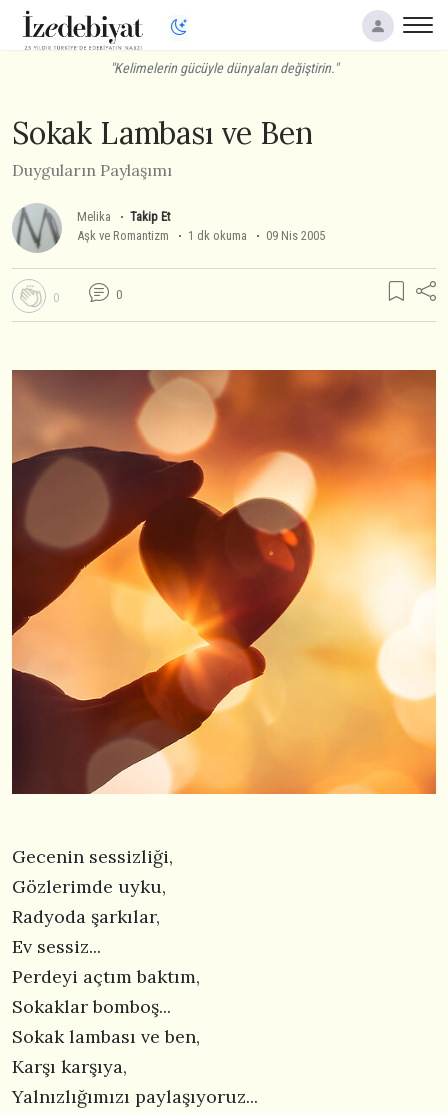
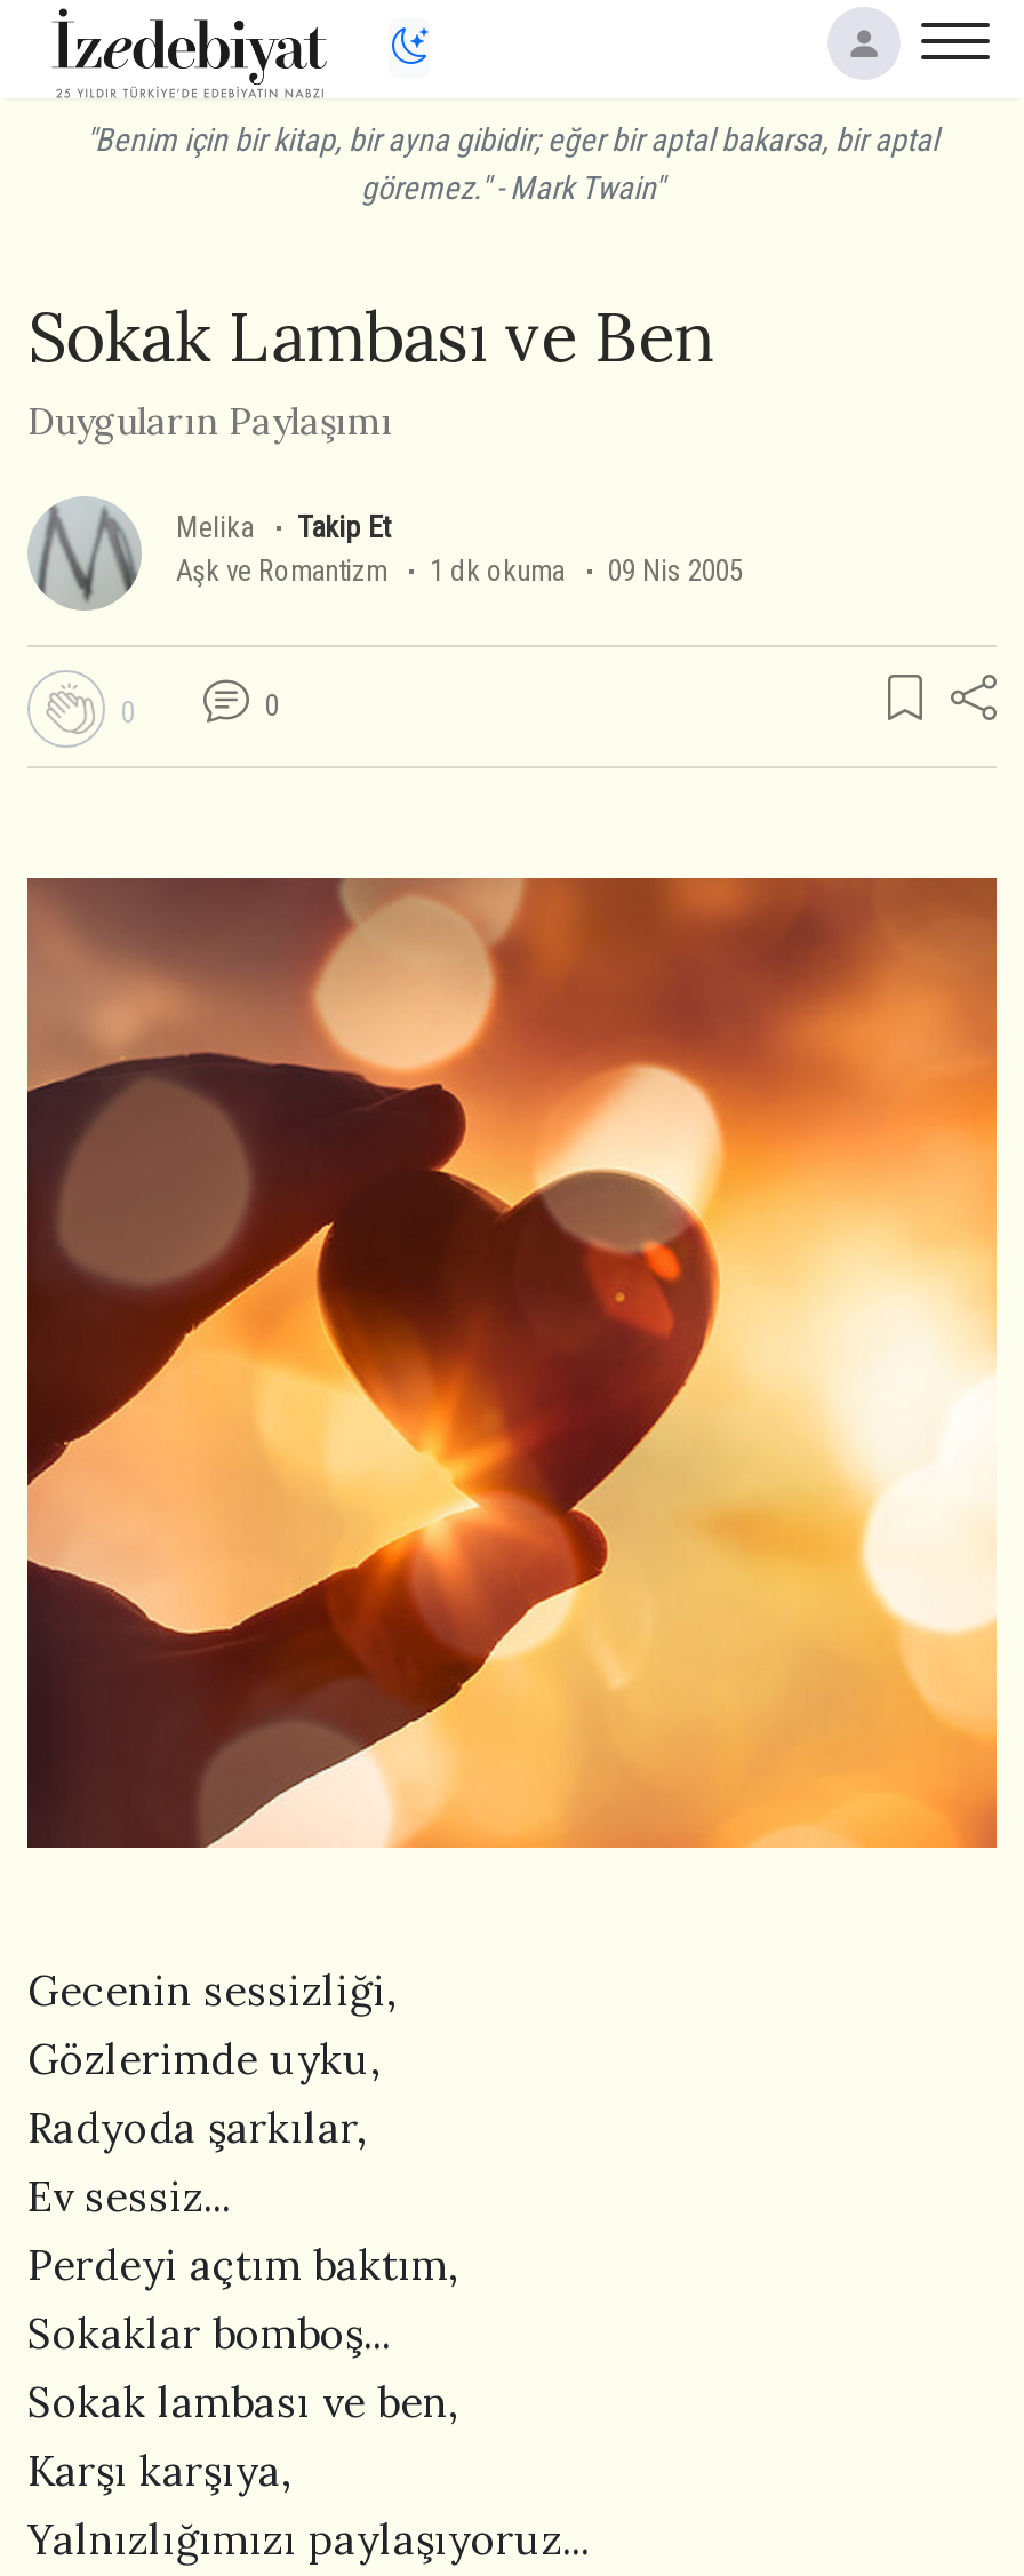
[110,60,338,76] "Kelimelerin gücüyle dünyaları değiştirin." -> [86,121,938,206] "Benim için bir kitap, bir ayna gibidir; eğer bir aptal bakarsa, bir aptal | göremez." - Mark Twain"

